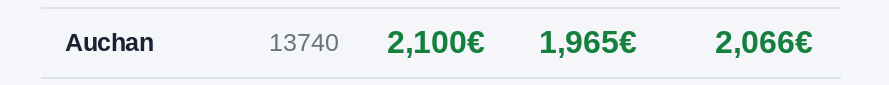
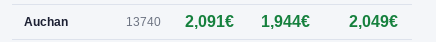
[387,25,485,59] 2,100€ -> [185,13,234,30] 2,091€
[539,25,637,59] 1,965€ -> [261,13,310,30] 1,944€
[715,25,813,59] 2,066€ -> [349,13,398,30] 2,049€

